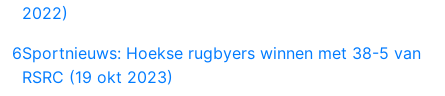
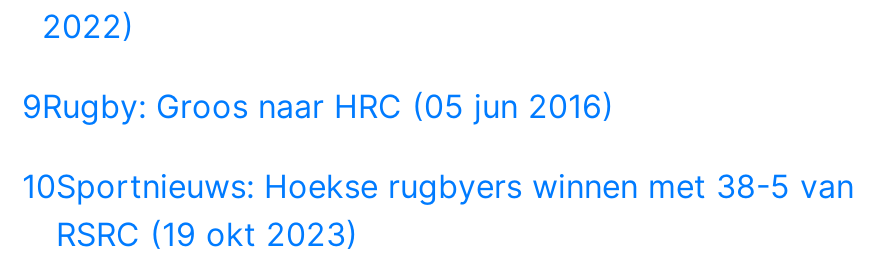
[12,43,421,63] 6Sportnieuws: Hoekse rugbyers winnen met 38-5 van -> [22,85,854,205] 9Rugby: Groos naar HRC (05 jun 2016) | 10Sportnieuws: Hoekse rugbyers winnen met 38-5 van

